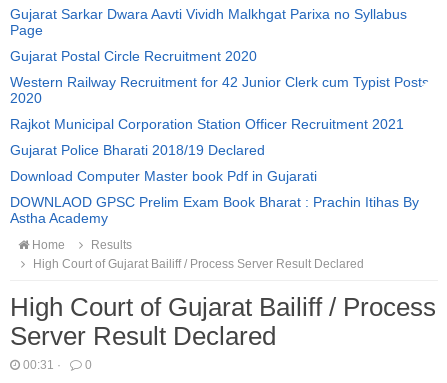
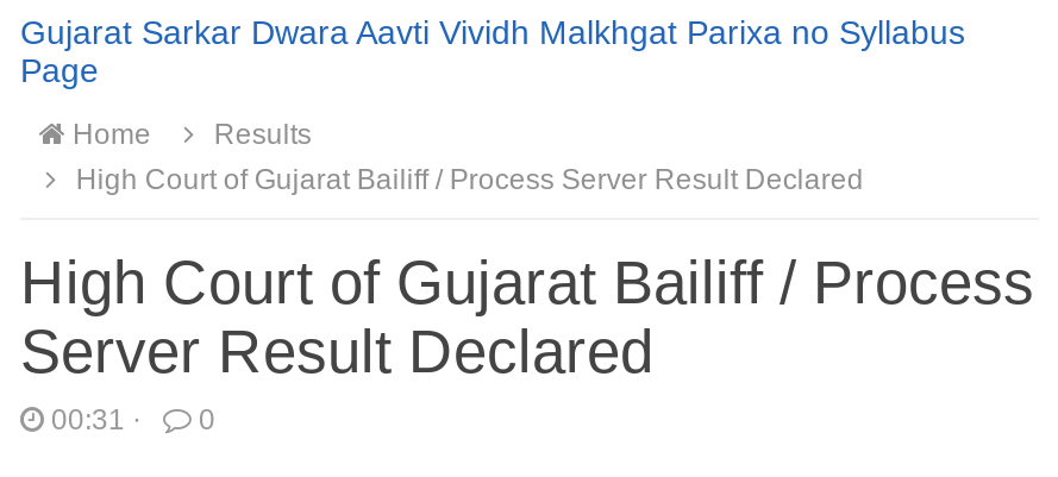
[10,48,429,226] Gujarat Postal Circle Recruitment 2020 | Western Railway Recruitment for 42 Junior Clerk cum Typist Posts | 2020 | Rajkot Municipal Corporation Station Officer Recruitment 2021 | Gujarat Police Bharati 2018/19 Declared | Download Computer Master book Pdf in Gujarati | DOWNLAOD GPSC Prelim Exam Book Bharat : Prachin Itihas By | Astha Academy -> none

